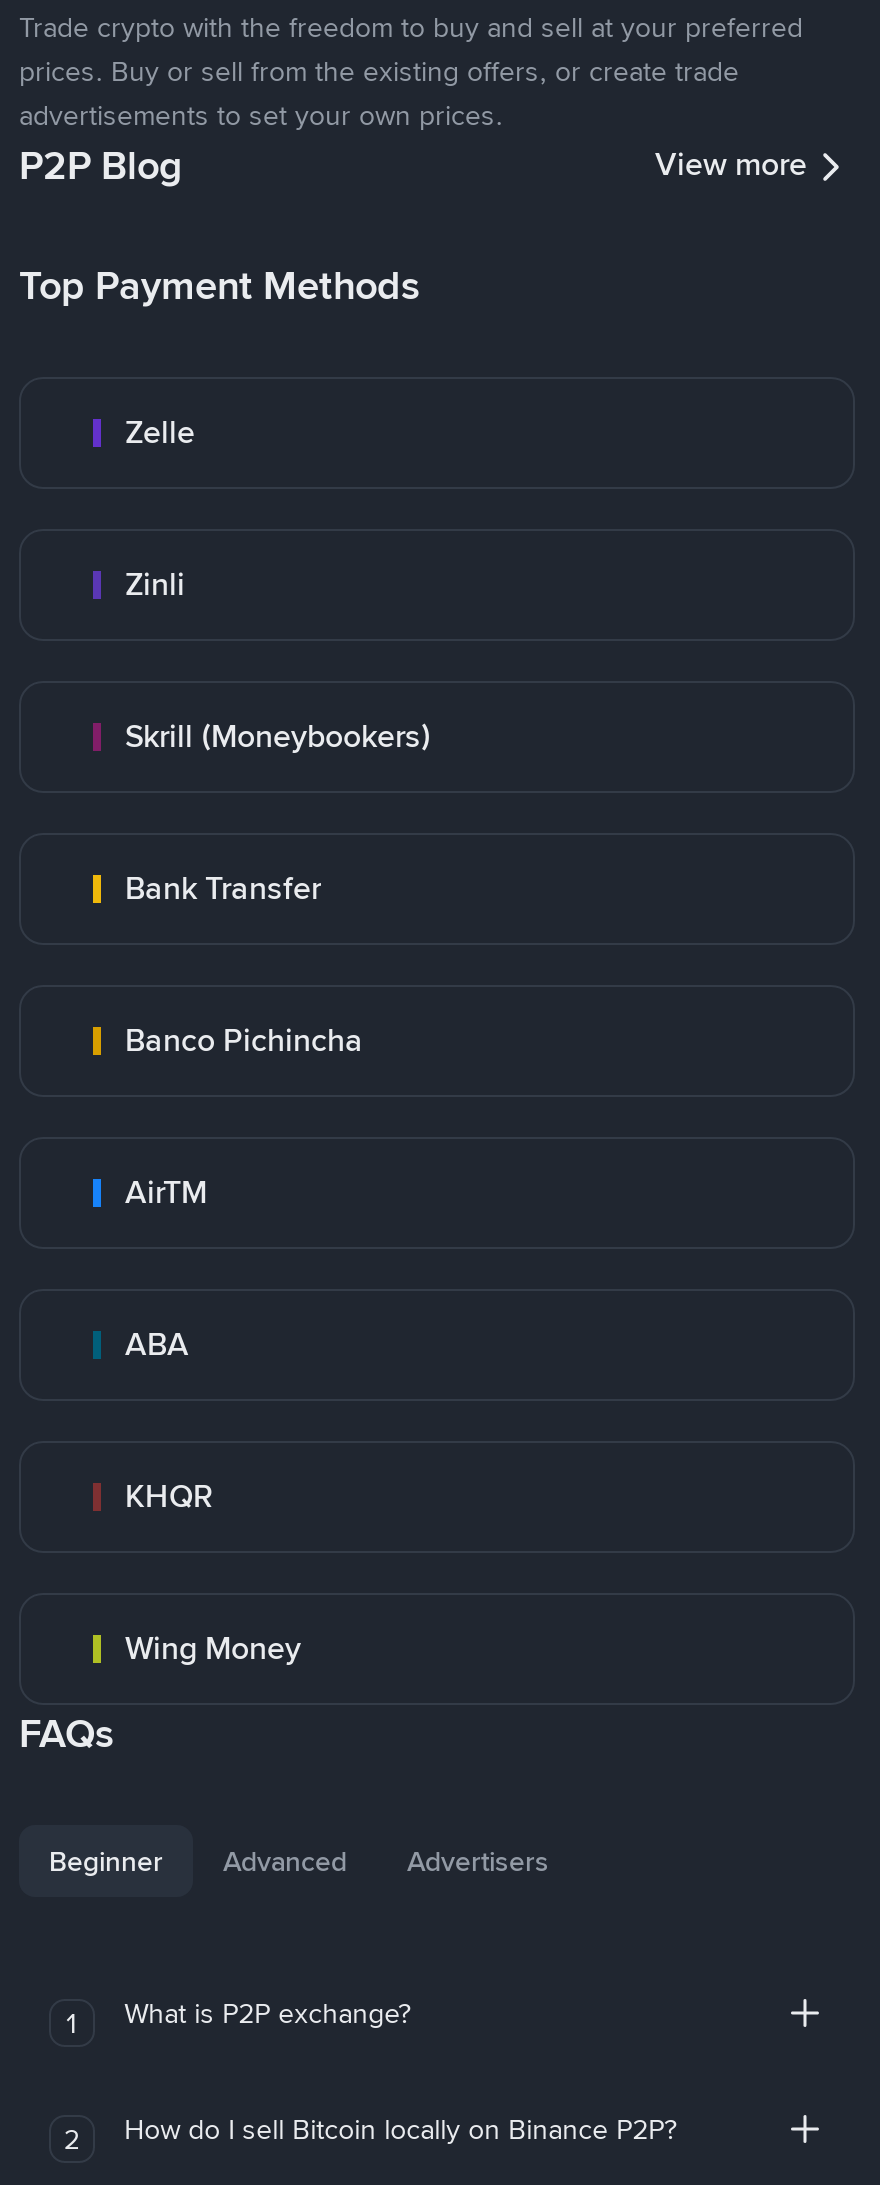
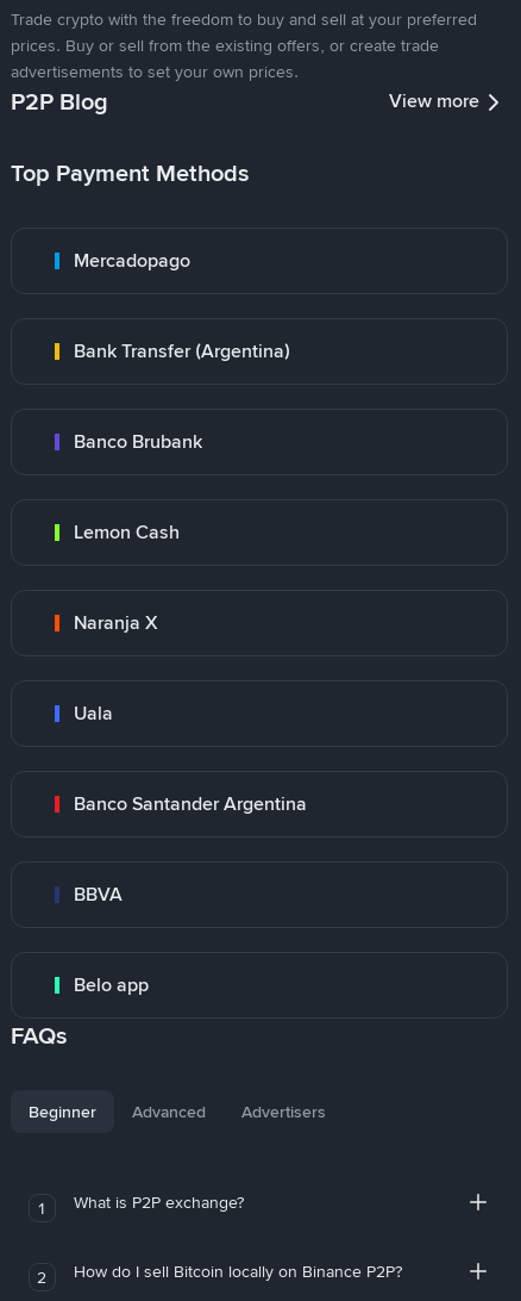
[125,411,195,453] Zelle -> [74,248,190,273] Mercadopago
[125,563,185,605] Zinli -> [74,338,290,363] Bank Transfer (Argentina)
[125,715,431,757] Skrill (Moneybookers) -> [74,429,202,454] Banco Brubank
[125,867,321,909] Bank Transfer -> [74,519,180,544] Lemon Cash
[125,1019,363,1061] Banco Pichincha -> [74,610,158,635] Naranja X
[125,1171,207,1213] AirTM -> [74,701,113,726] Uala
[125,1323,189,1365] ABA -> [74,791,307,816] Banco Santander Argentina
[125,1475,213,1517] KHQR -> [74,882,123,907] BBVA
[125,1627,301,1669] Wing Money -> [74,972,149,997] Belo app

